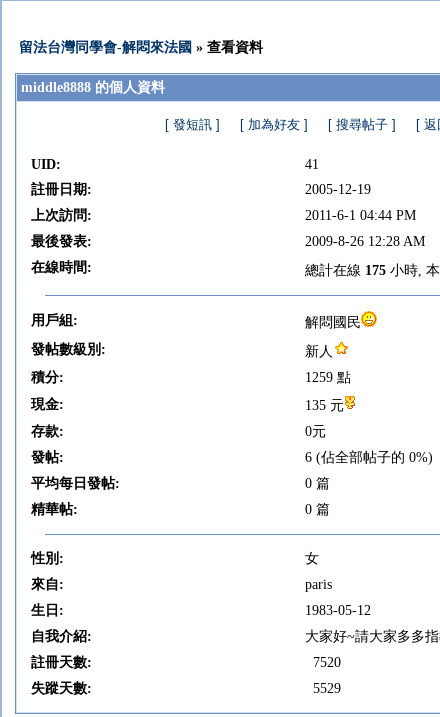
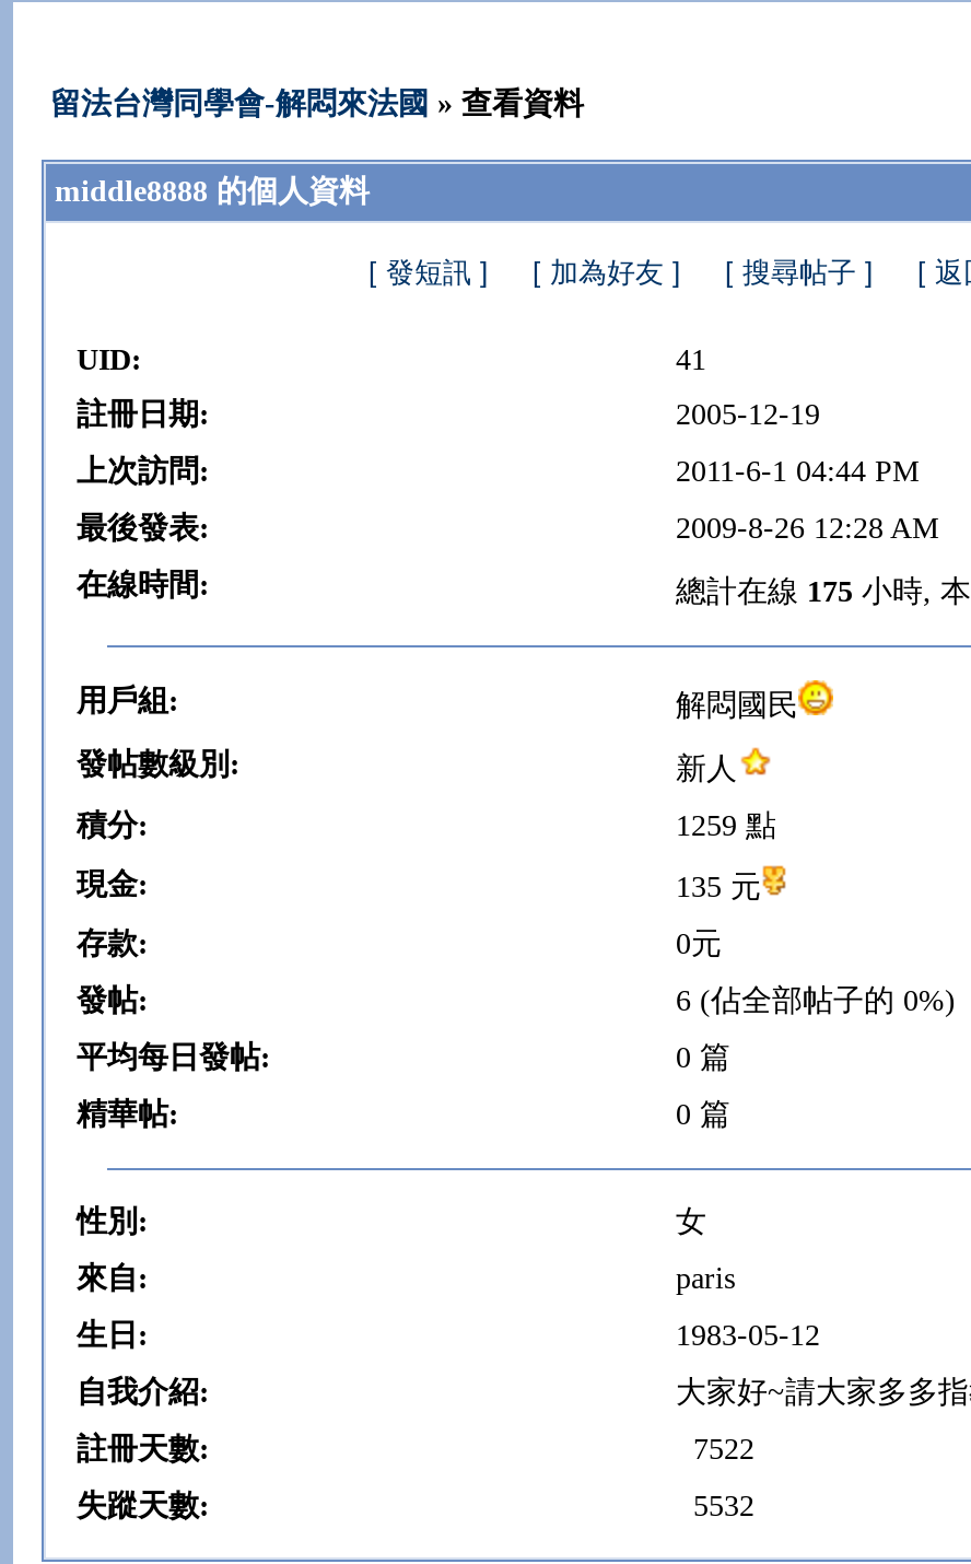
[305,655,341,670] 7520 -> [676,1433,754,1466] 7522
[305,681,341,696] 5529 -> [676,1490,754,1522] 5532

